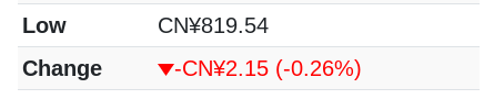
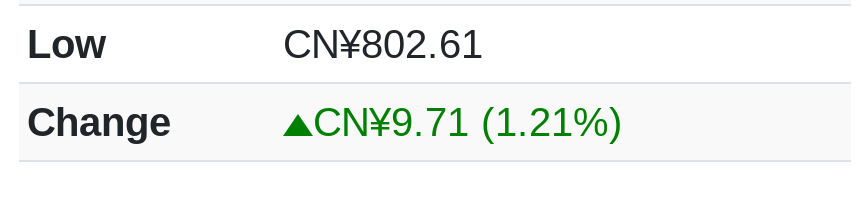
[158,13,269,37] CN¥819.54 -> [283,22,483,66] CN¥802.61
[174,56,362,80] -CN¥2.15 (-0.26%) -> [313,100,623,144] CN¥9.71 (1.21%)

